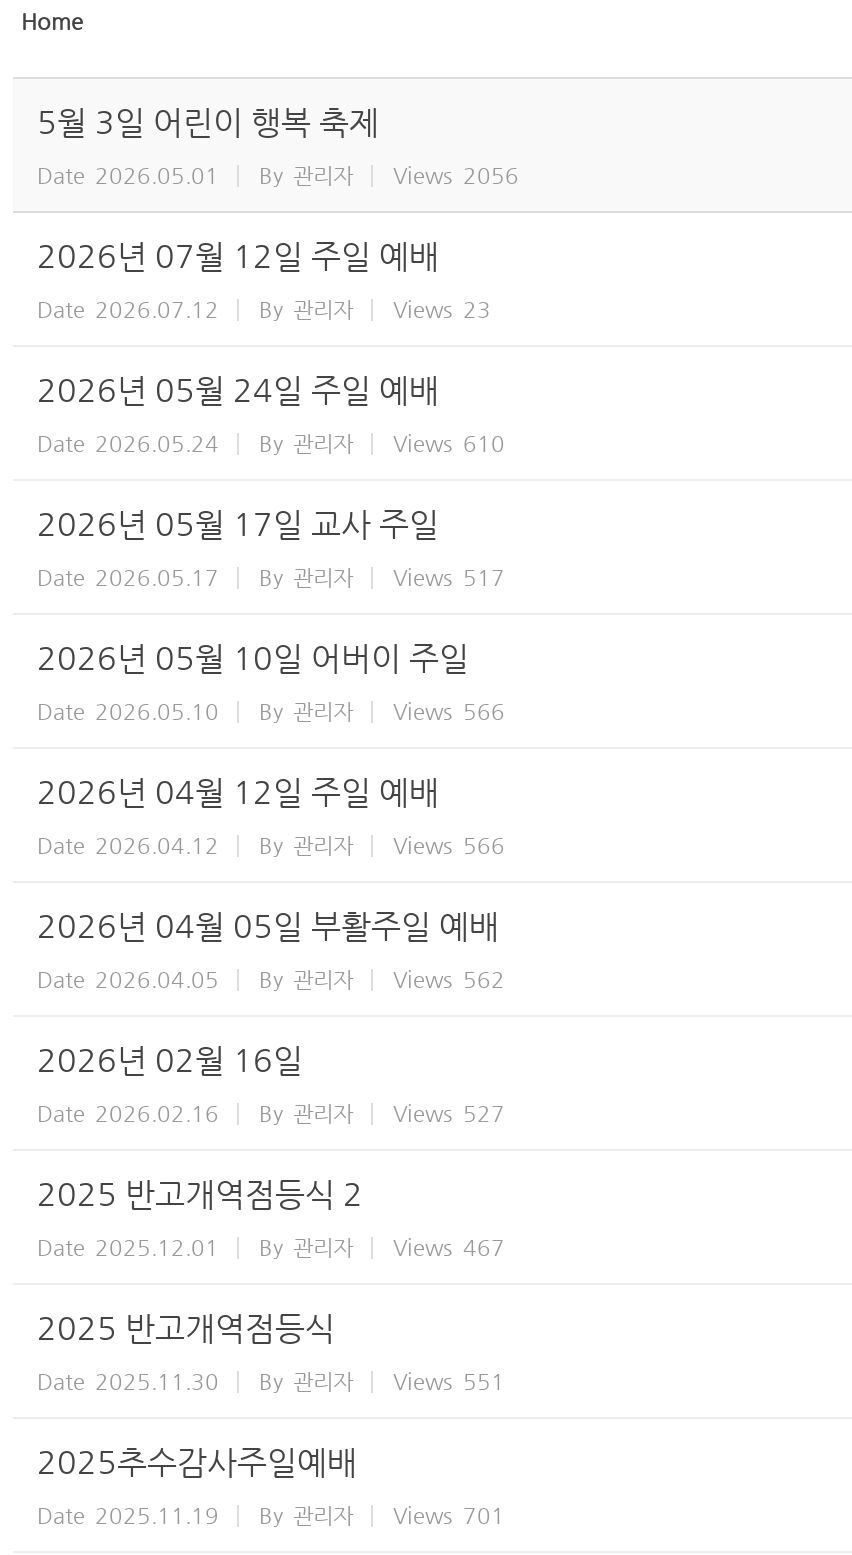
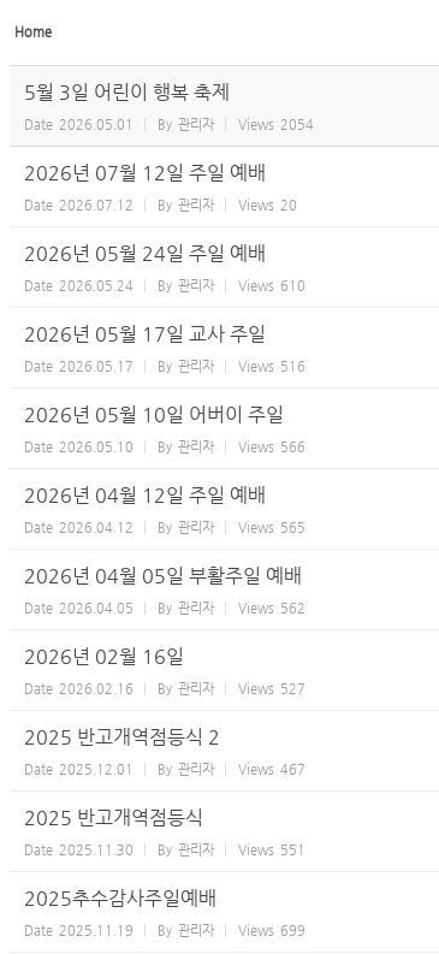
[37,163,519,189] Date 2026.05.01 By 관리자 Views 2056 -> [24,117,314,132] Date 2026.05.01 By 관리자 Views 2054
[37,297,491,323] Date 2026.07.12 By 관리자 Views 23 -> [24,197,297,213] Date 2026.07.12 By 관리자 Views 20
[37,565,505,591] Date 2026.05.17 By 관리자 Views 517 -> [24,359,305,374] Date 2026.05.17 By 관리자 Views 516
[37,833,505,859] Date 2026.04.12 By 관리자 Views 566 -> [24,520,305,535] Date 2026.04.12 By 관리자 Views 565
[37,1503,505,1529] Date 2025.11.19 By 관리자 Views 701 -> [24,923,305,938] Date 2025.11.19 By 관리자 Views 699

